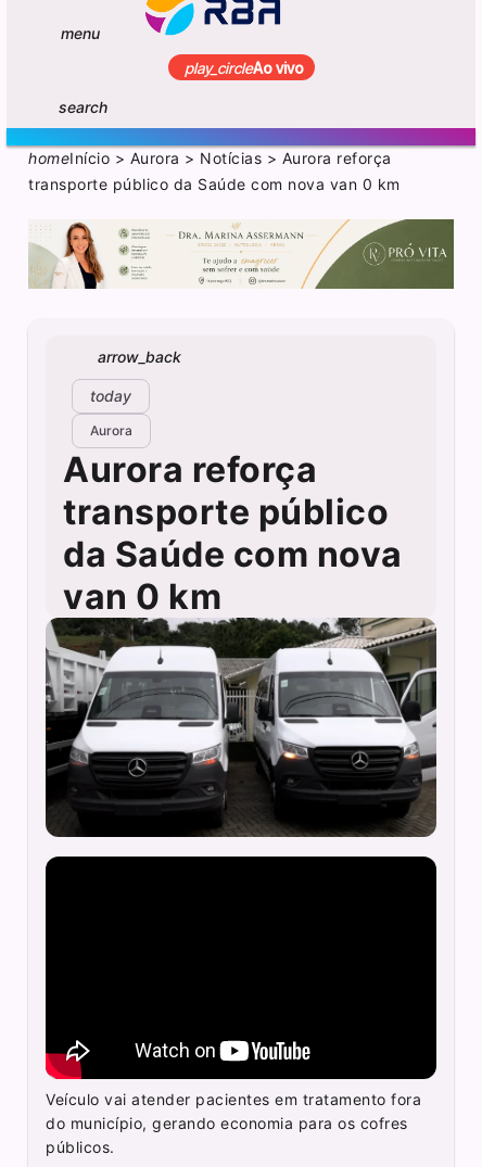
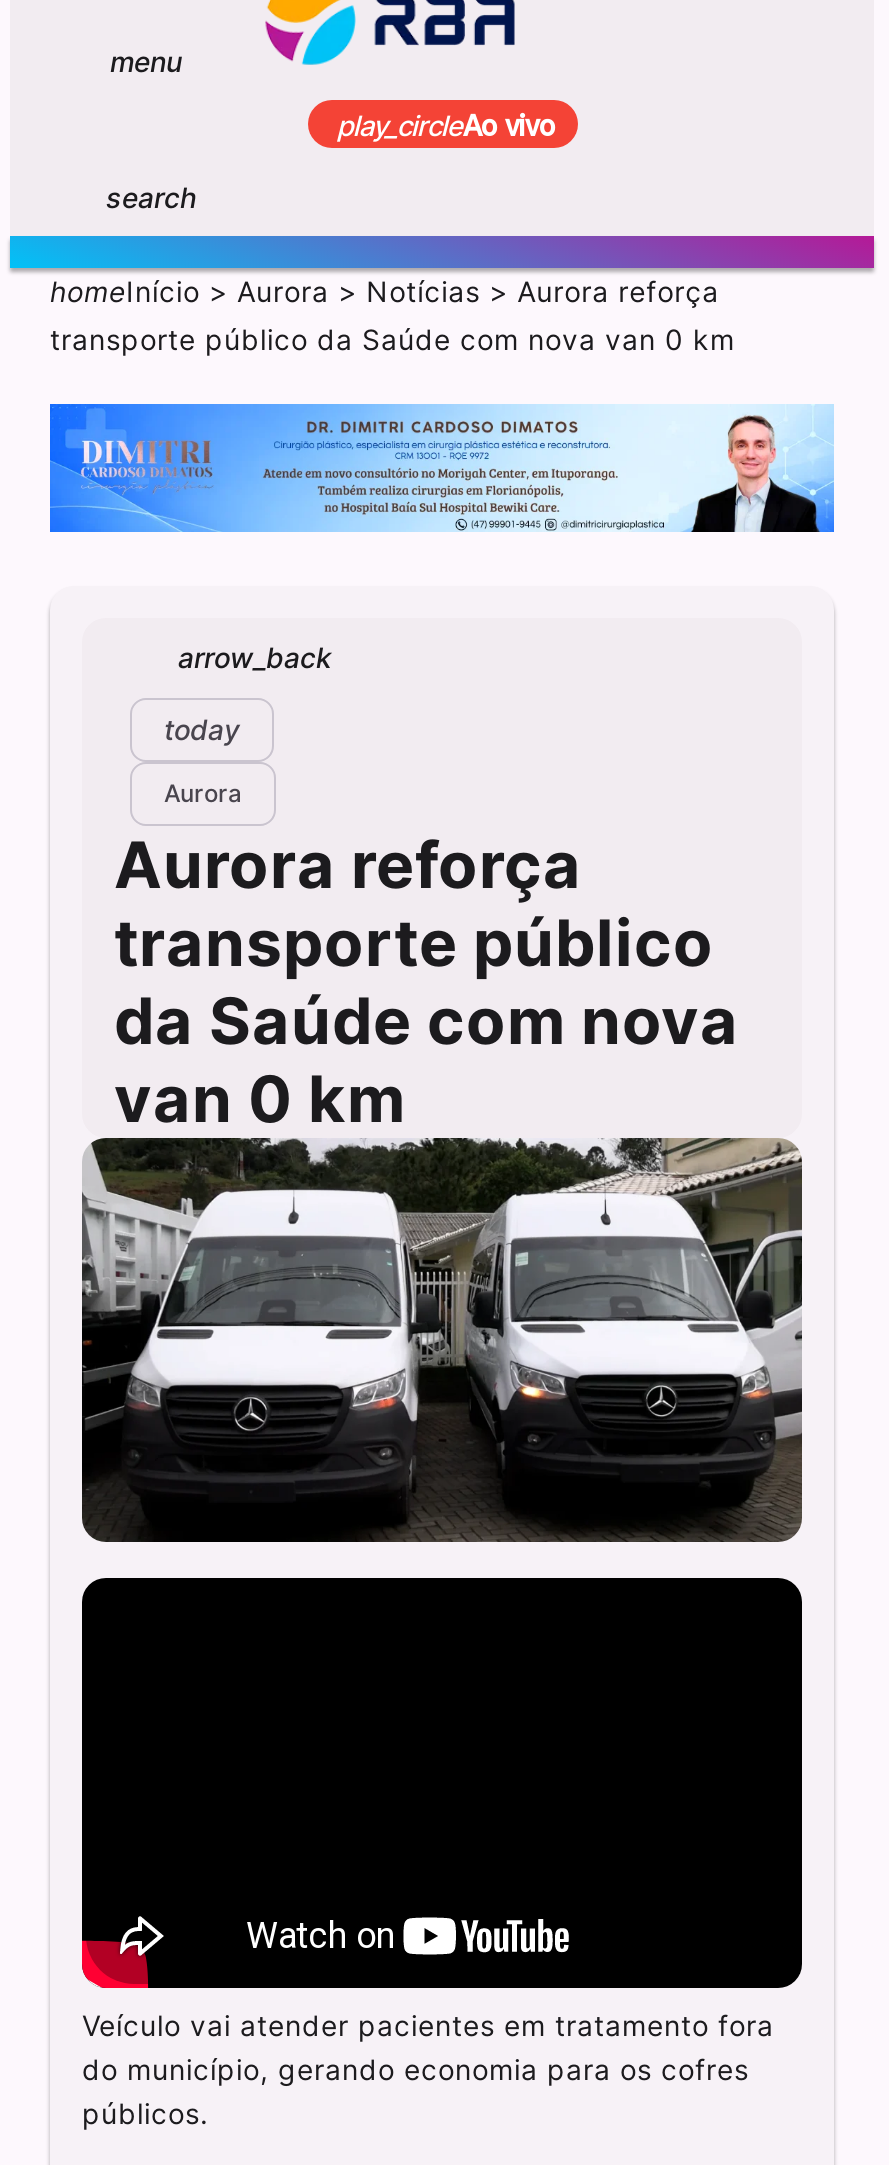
[28,218,455,290] [image] -> [48,402,836,534] [image]

